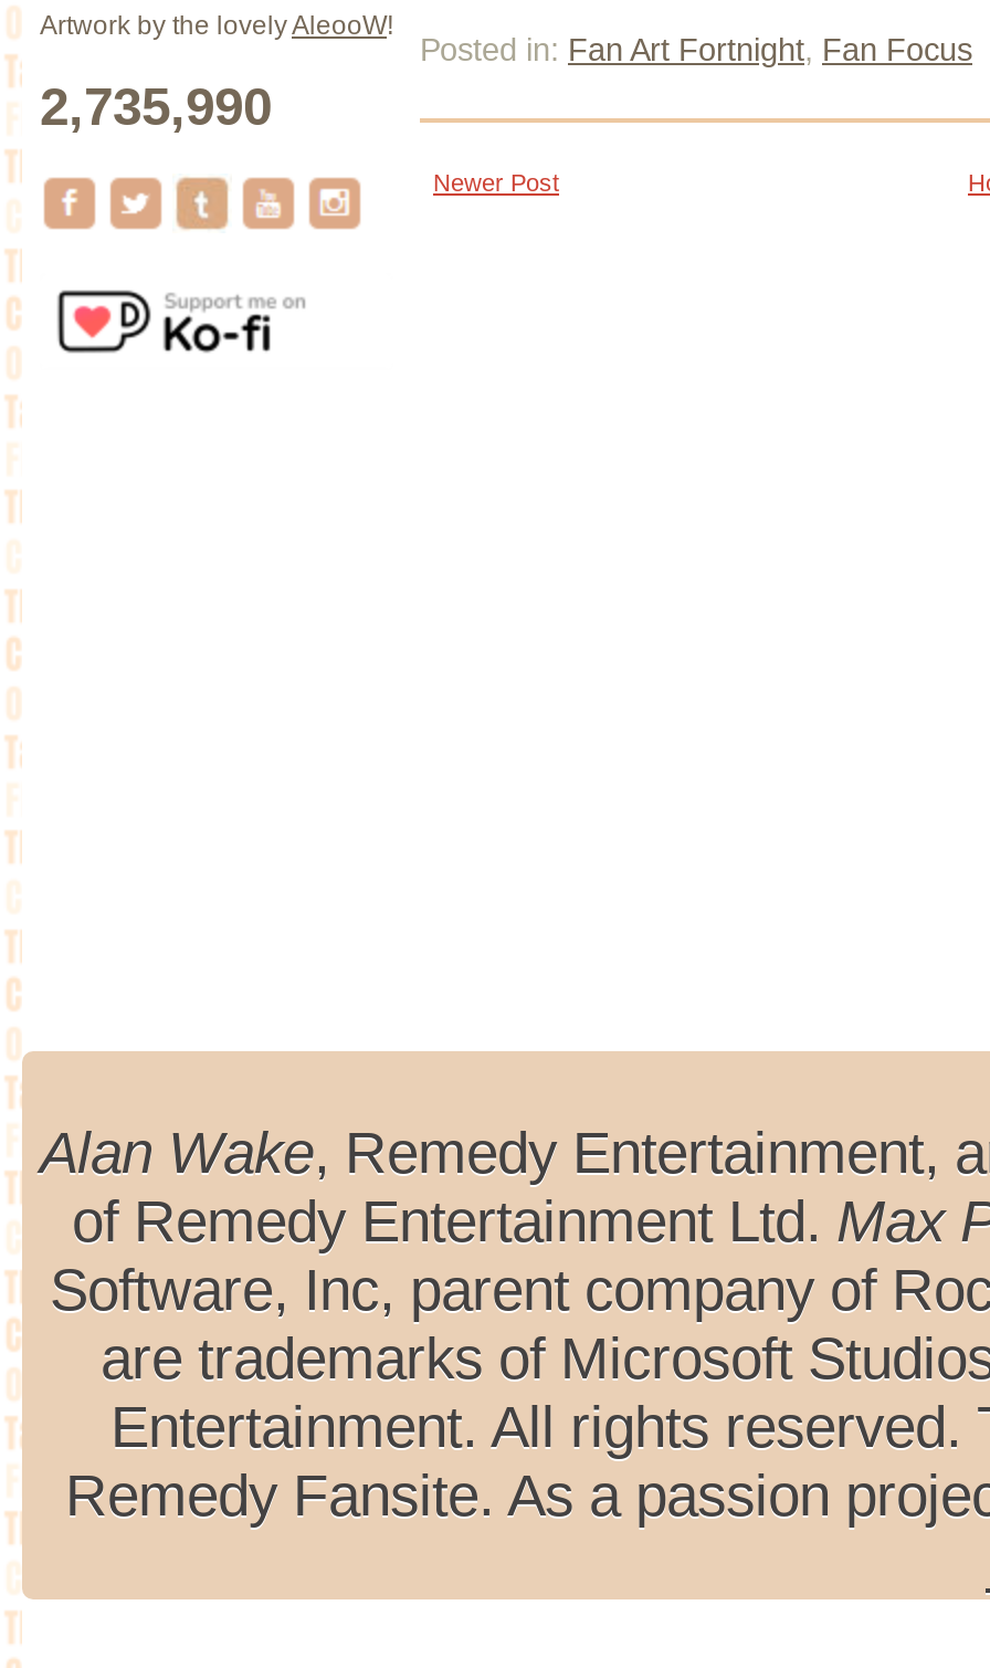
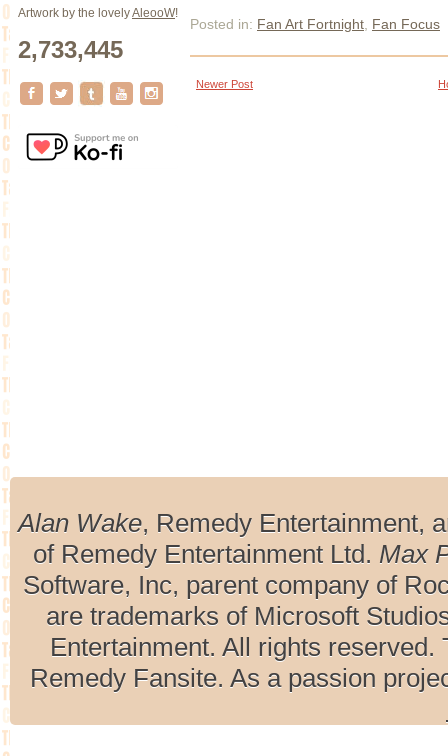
[40,76,272,136] 2,735,990 -> [18,36,123,63] 2,733,445

